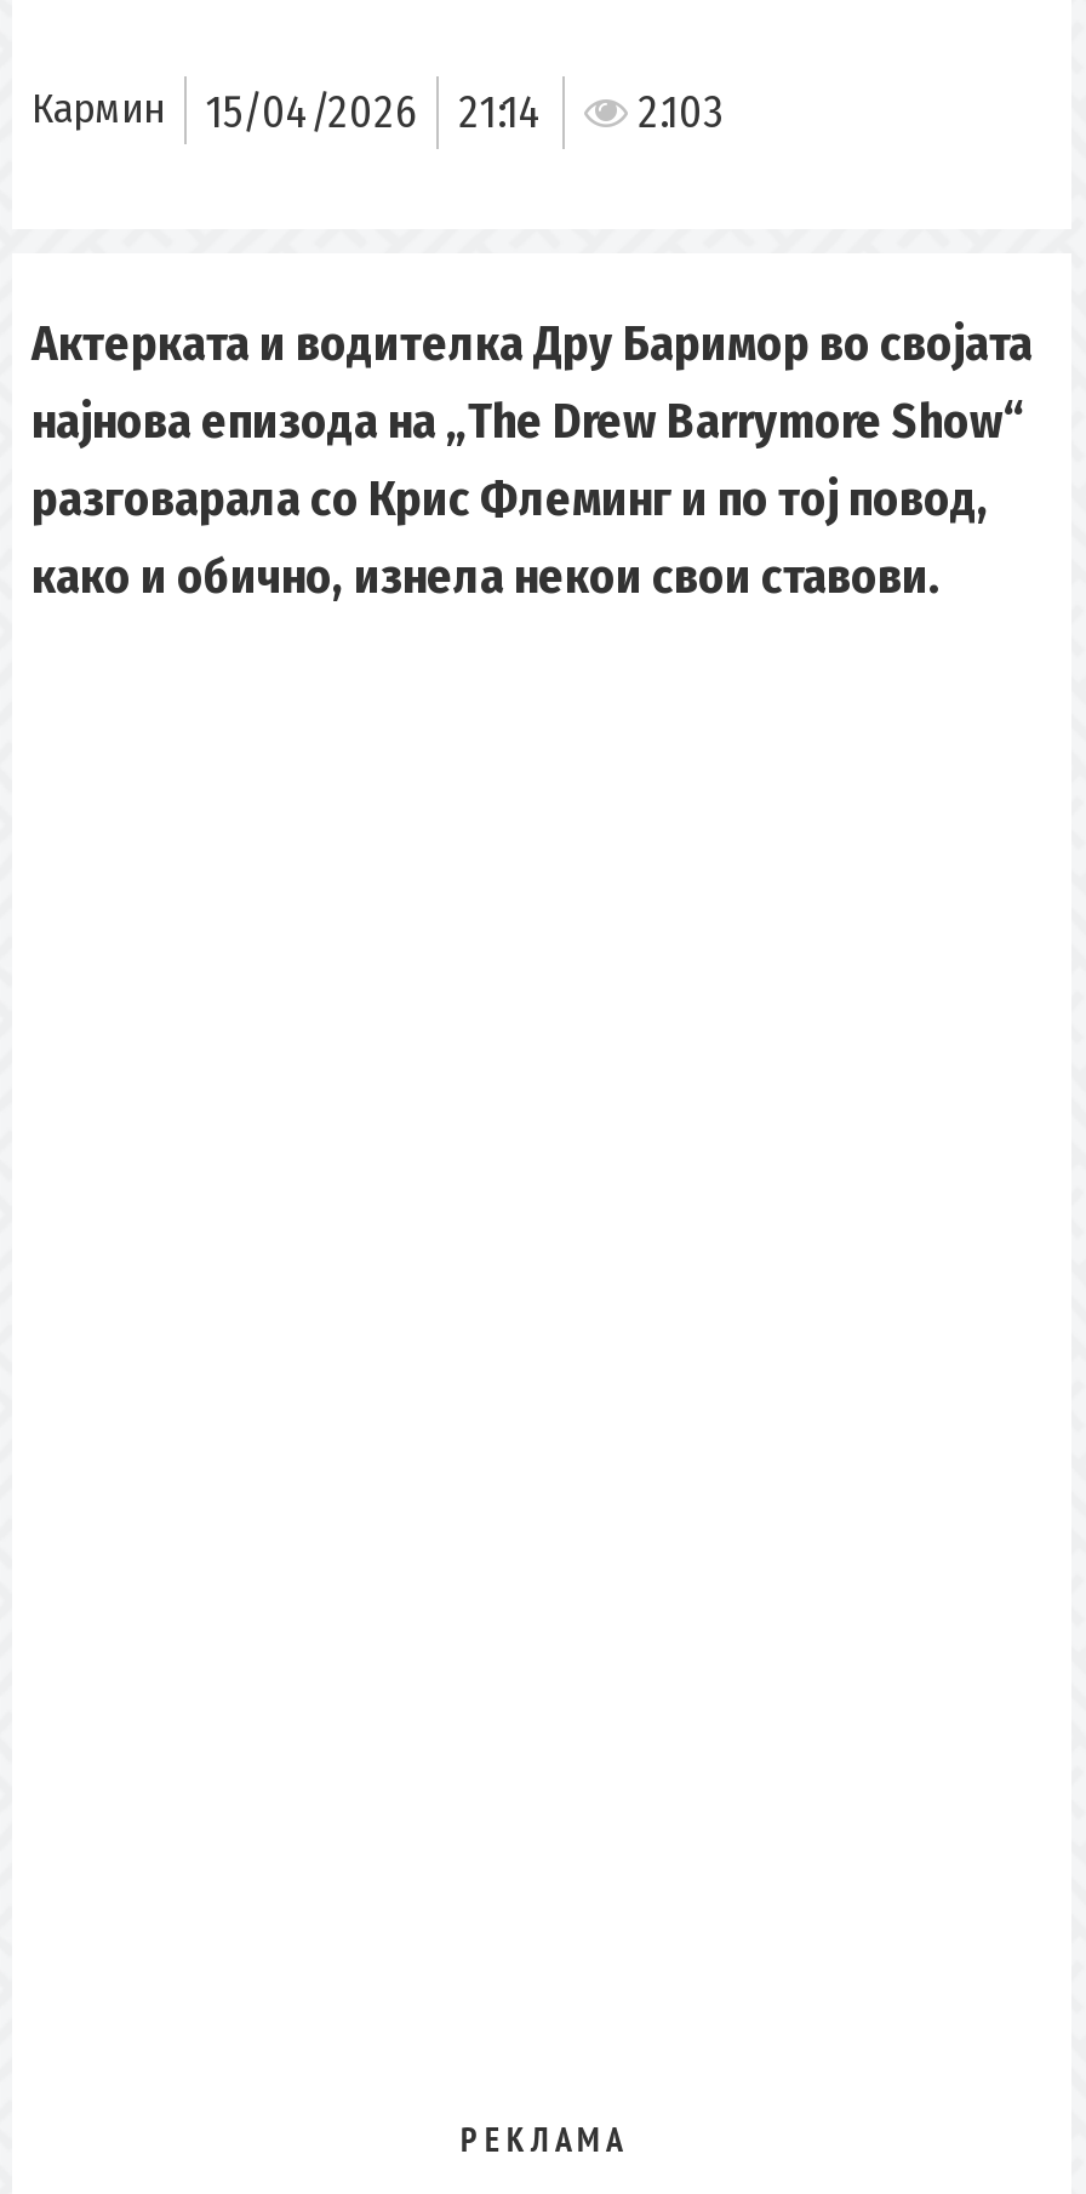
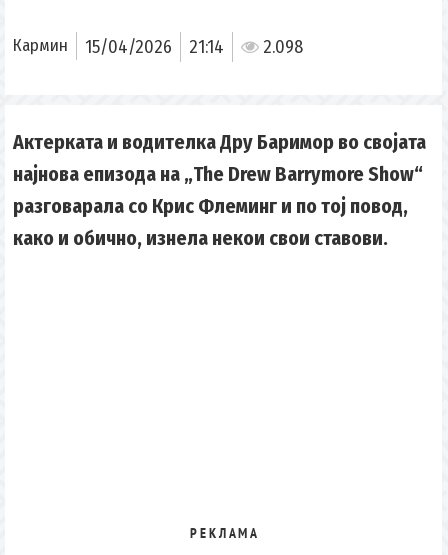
[32,84,722,140] Кармин 15/04/2026 21:14 2.103 -> [13,35,303,58] Кармин 15/04/2026 21:14 2.098

